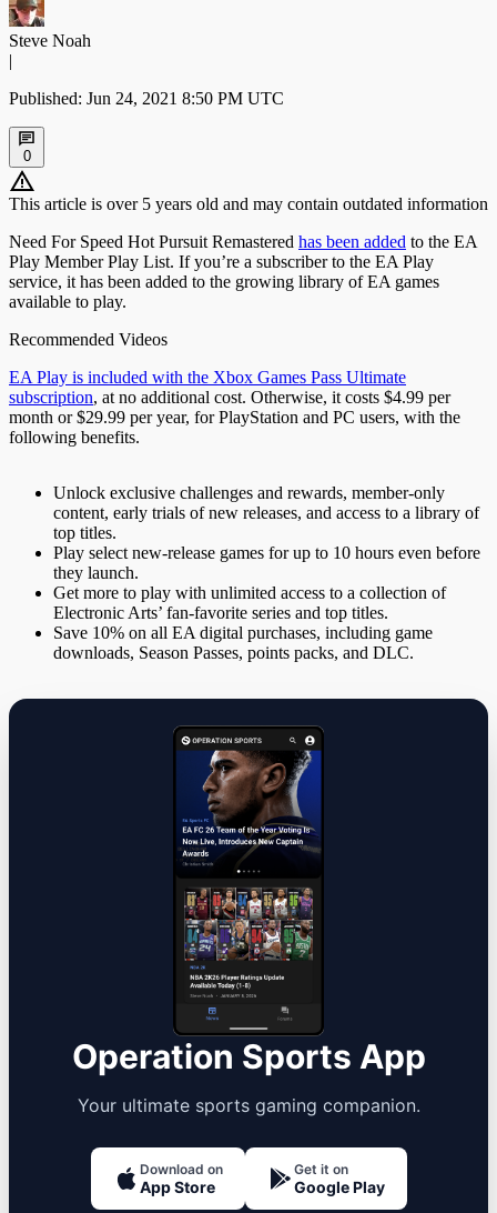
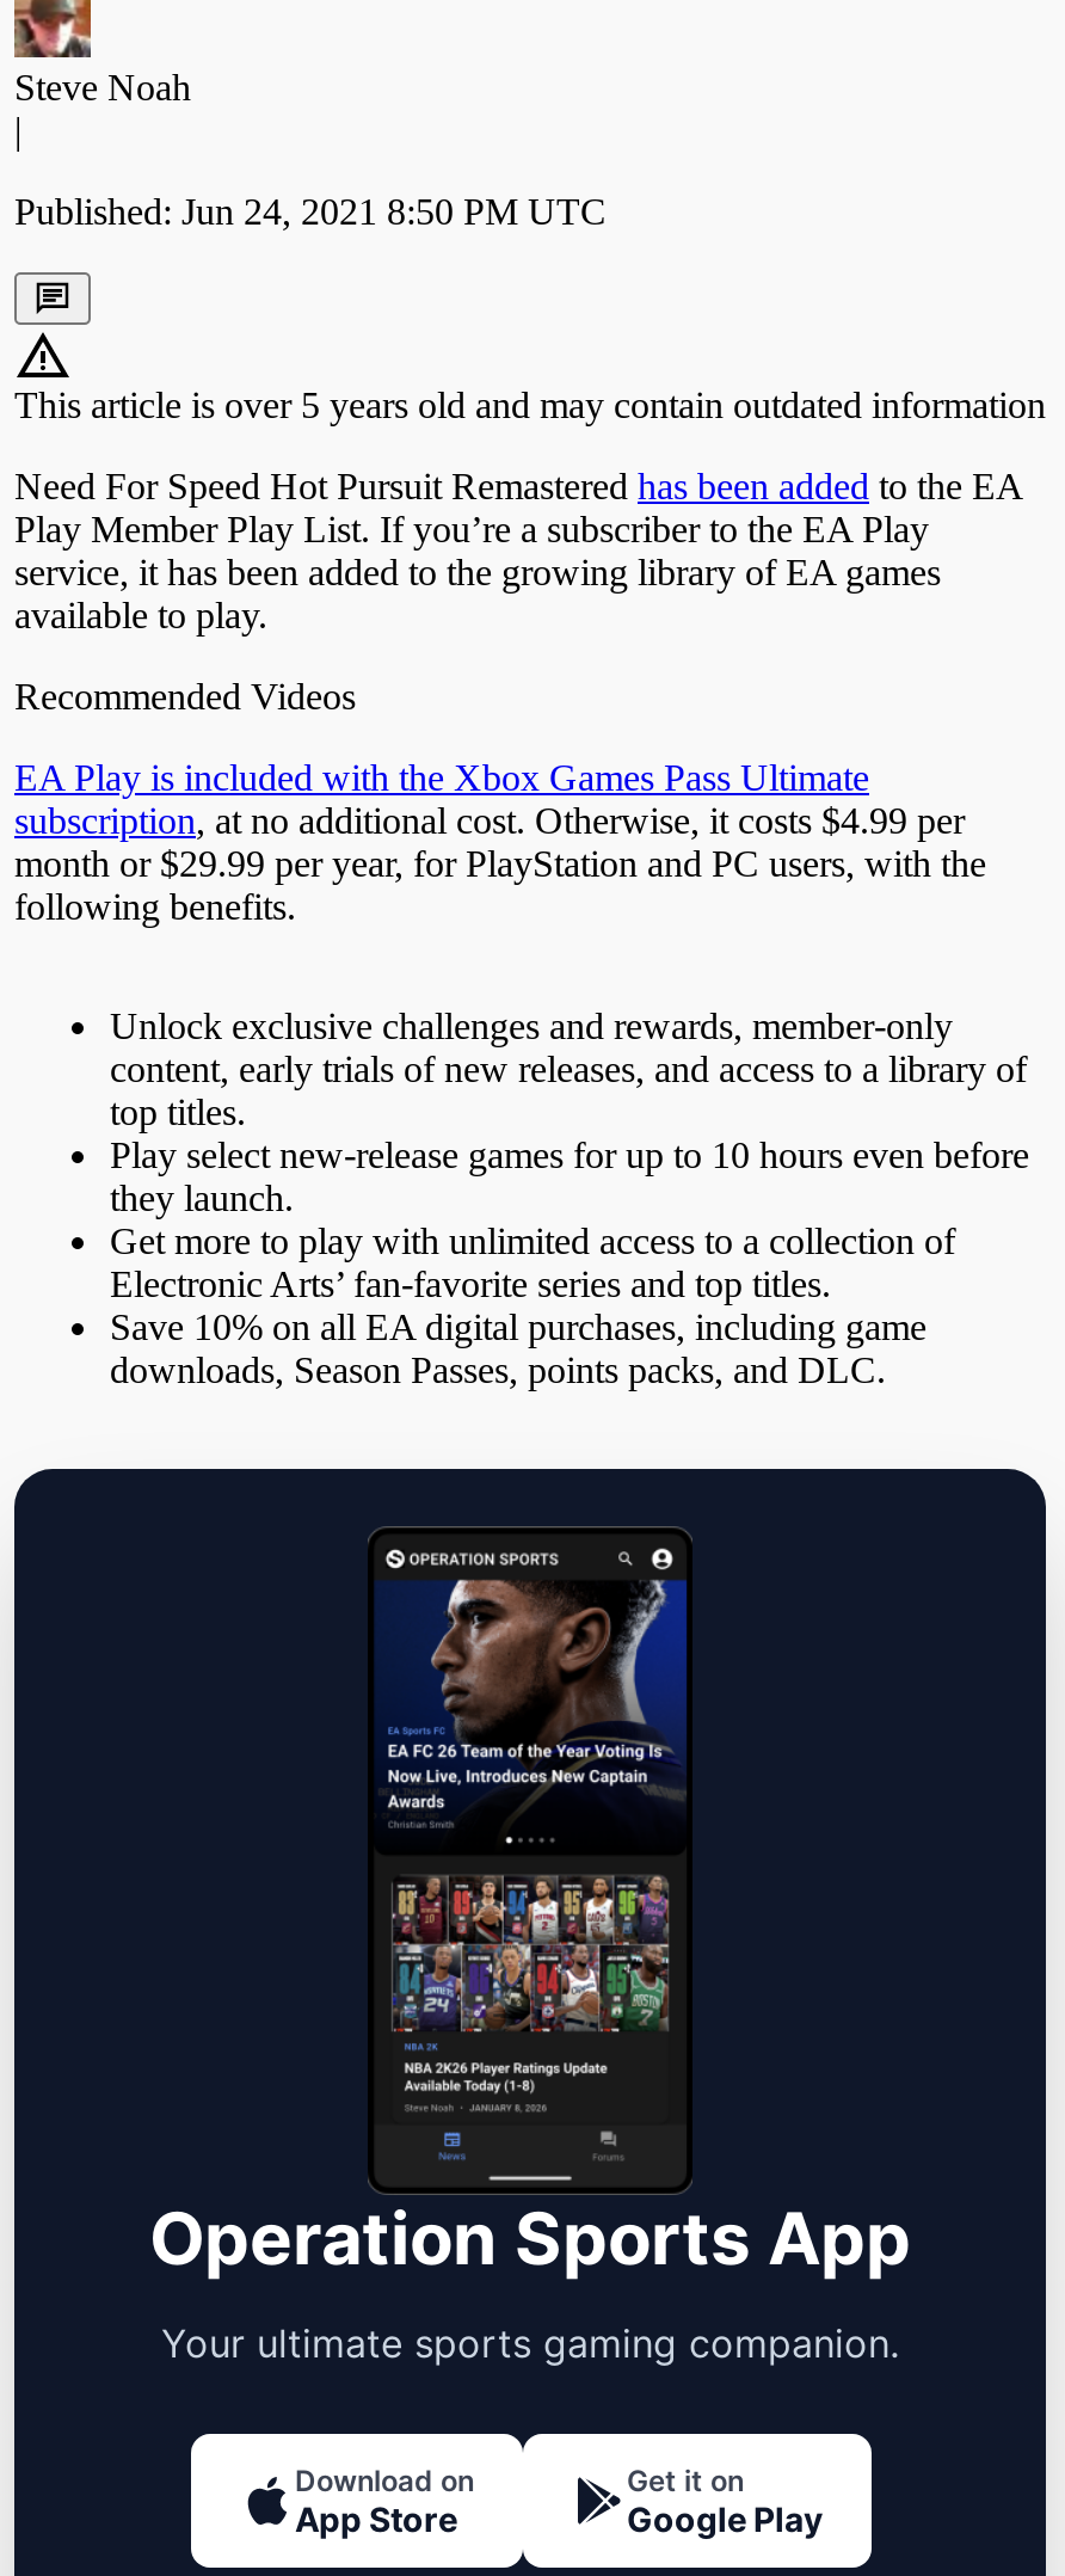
[23,148,31,164] 0 -> none

